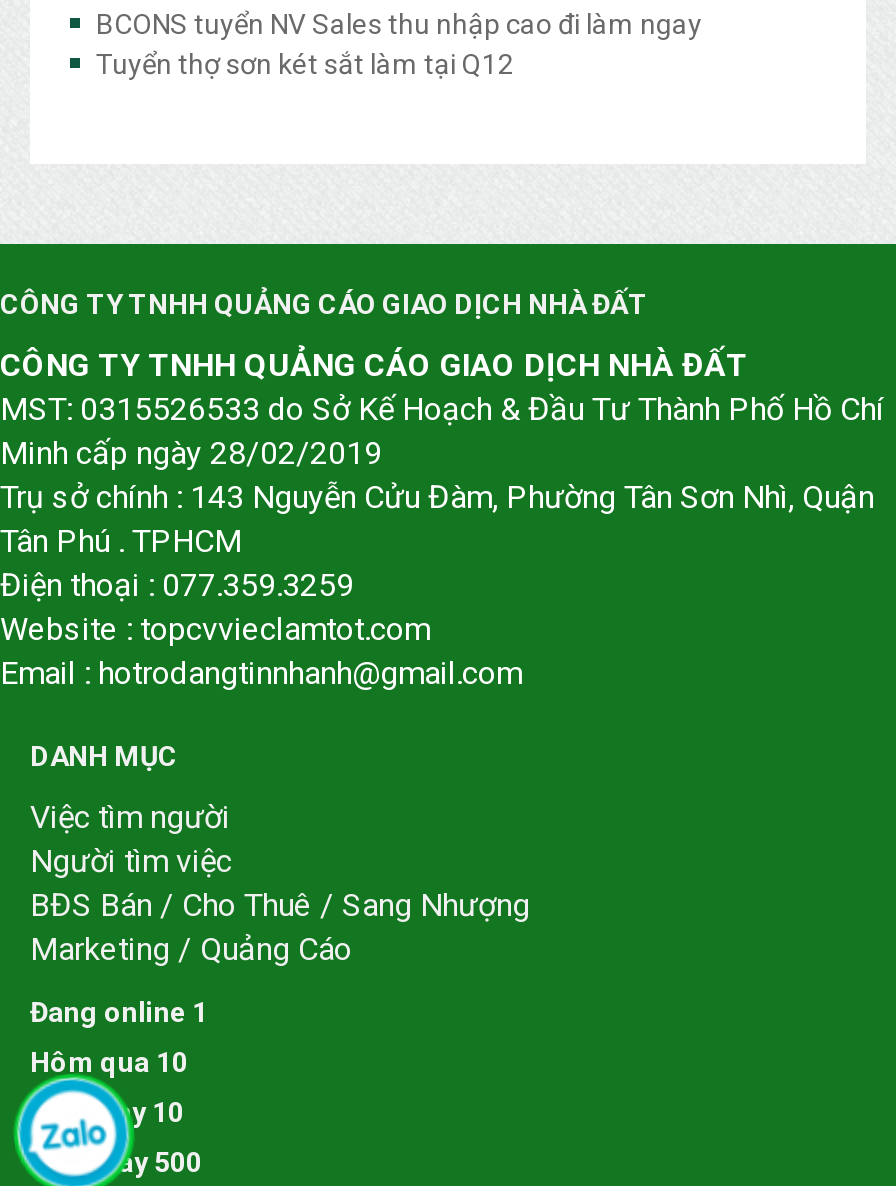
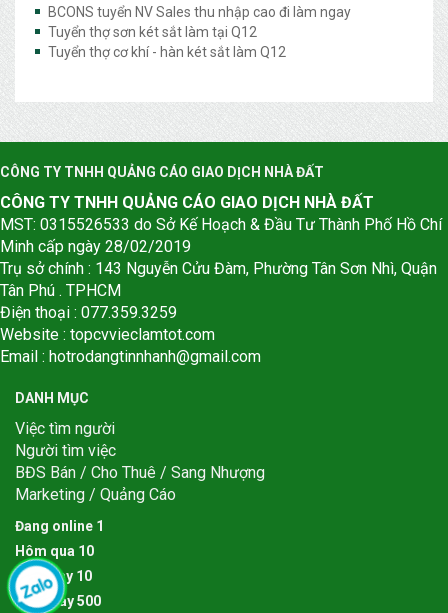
none -> [48,44,286,60] Tuyển thợ cơ khí - hàn két sắt làm Q12

